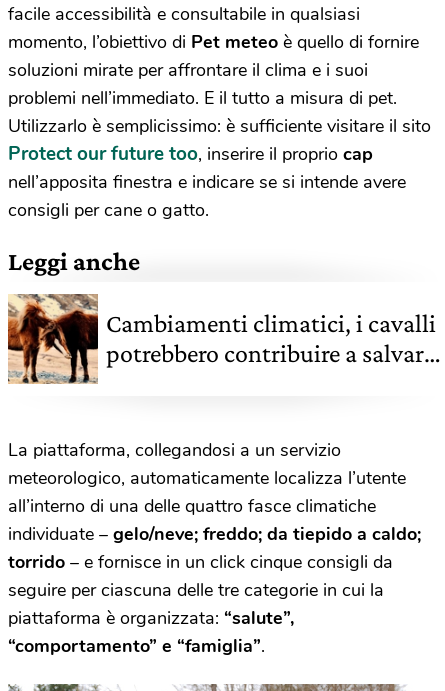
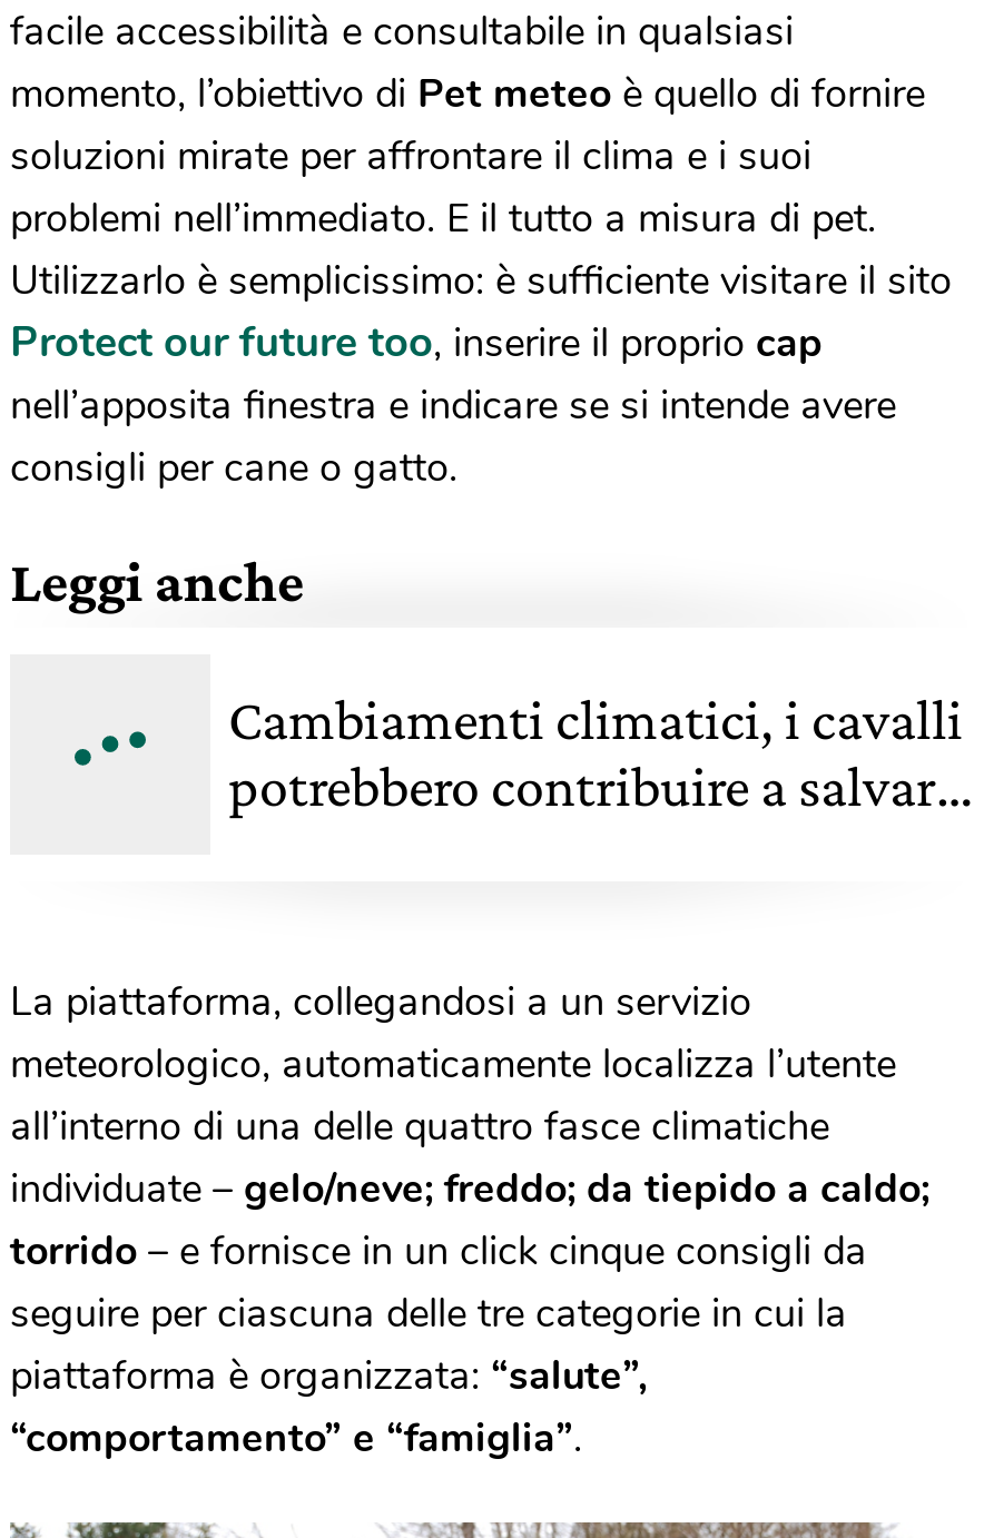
[7,293,99,385] [image] -> none

